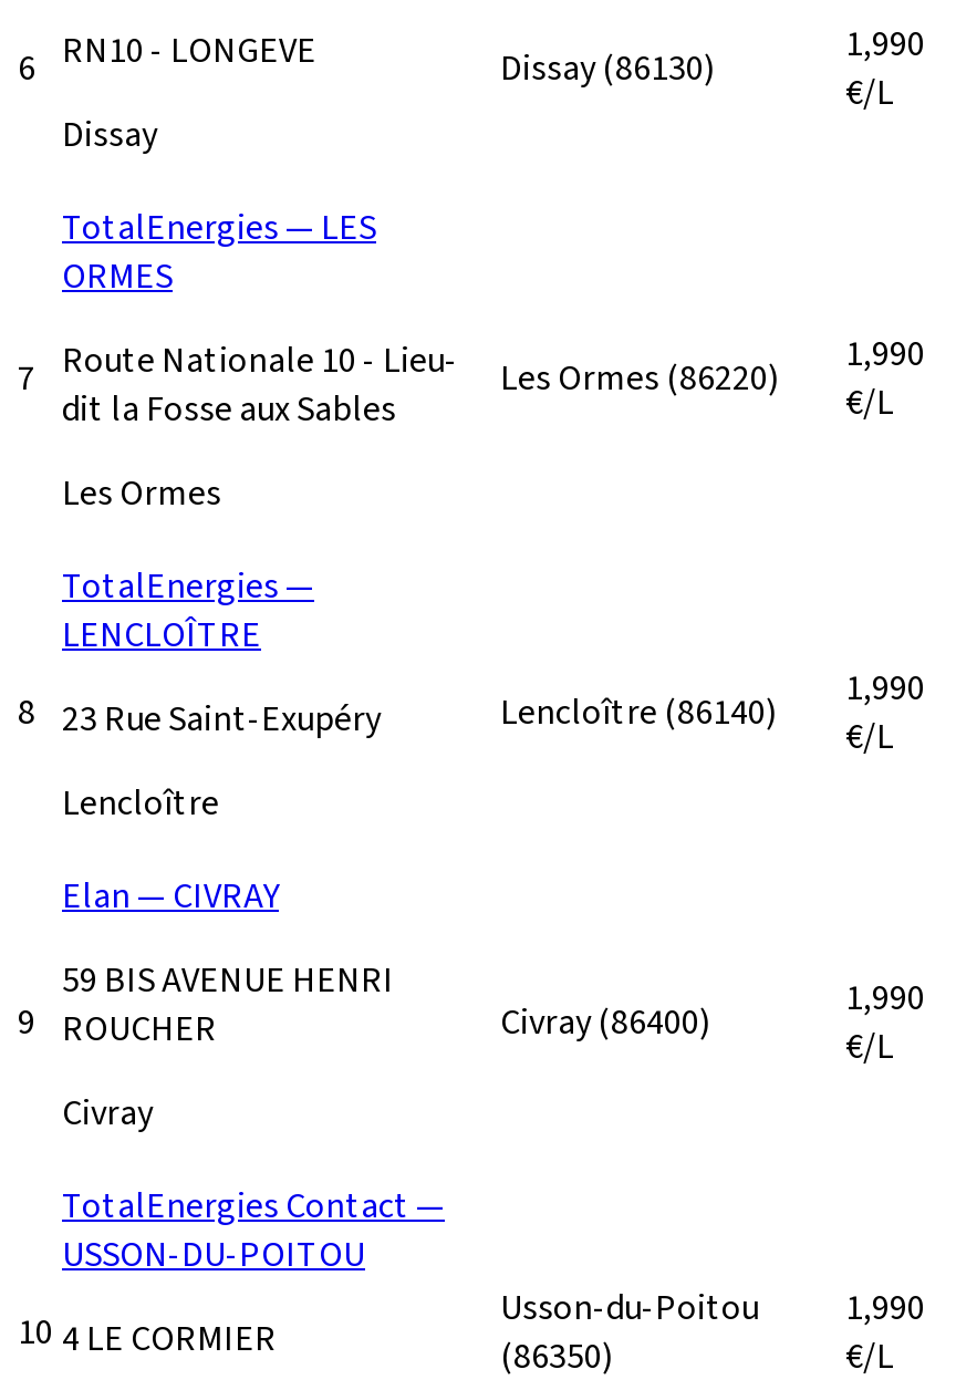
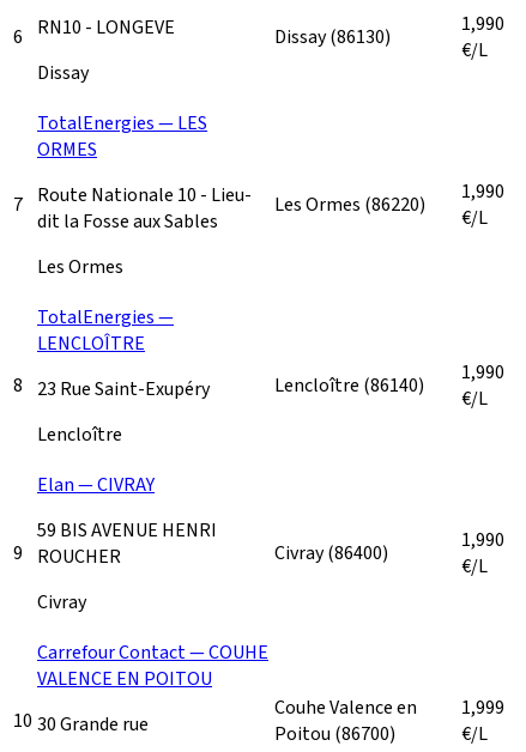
[62,1182,445,1279] TotalEnergies Contact — | USSON-DU-POITOU -> [37,639,268,692] Carrefour Contact — COUHE | VALENCE EN POITOU
[500,1284,759,1381] Usson-du-Poitou | (86350) -> [274,694,417,747] Couhe Valence en | Poitou (86700)
[845,1284,925,1332] 1,990 -> [461,694,504,721] 1,999
[18,1308,277,1363] 10 4 LE CORMIER -> [13,708,149,738] 10 30 Grande rue

